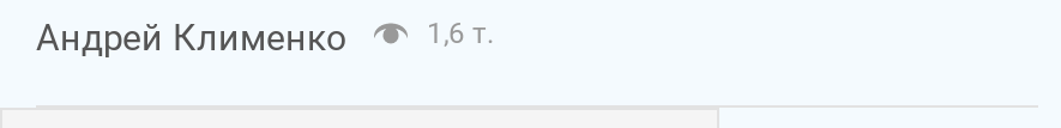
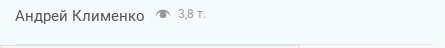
[427,17,494,51] 1,6 т. -> [178,7,206,21] 3,8 т.

